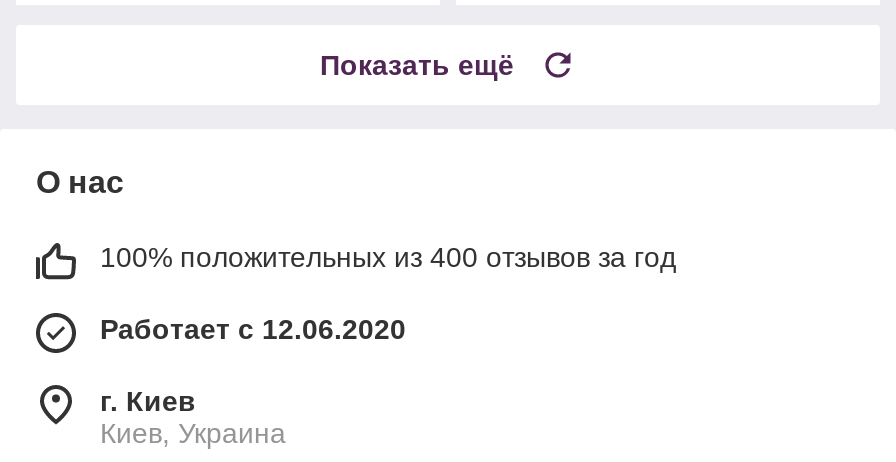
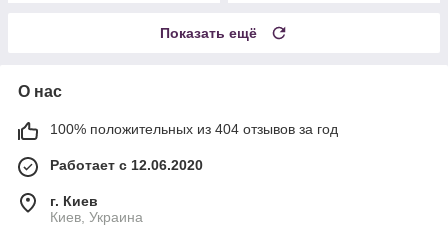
[100,241,676,273] 100% положительных из 400 отзывов за год -> [50,121,338,137] 100% положительных из 404 отзывов за год

